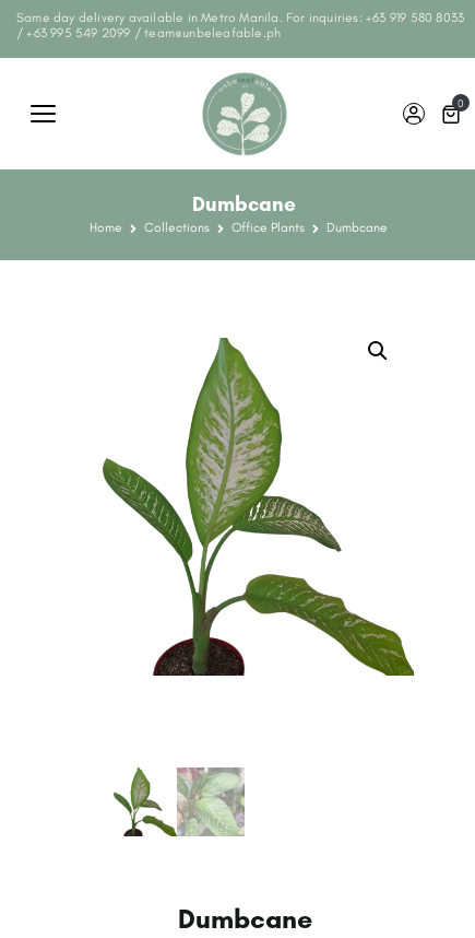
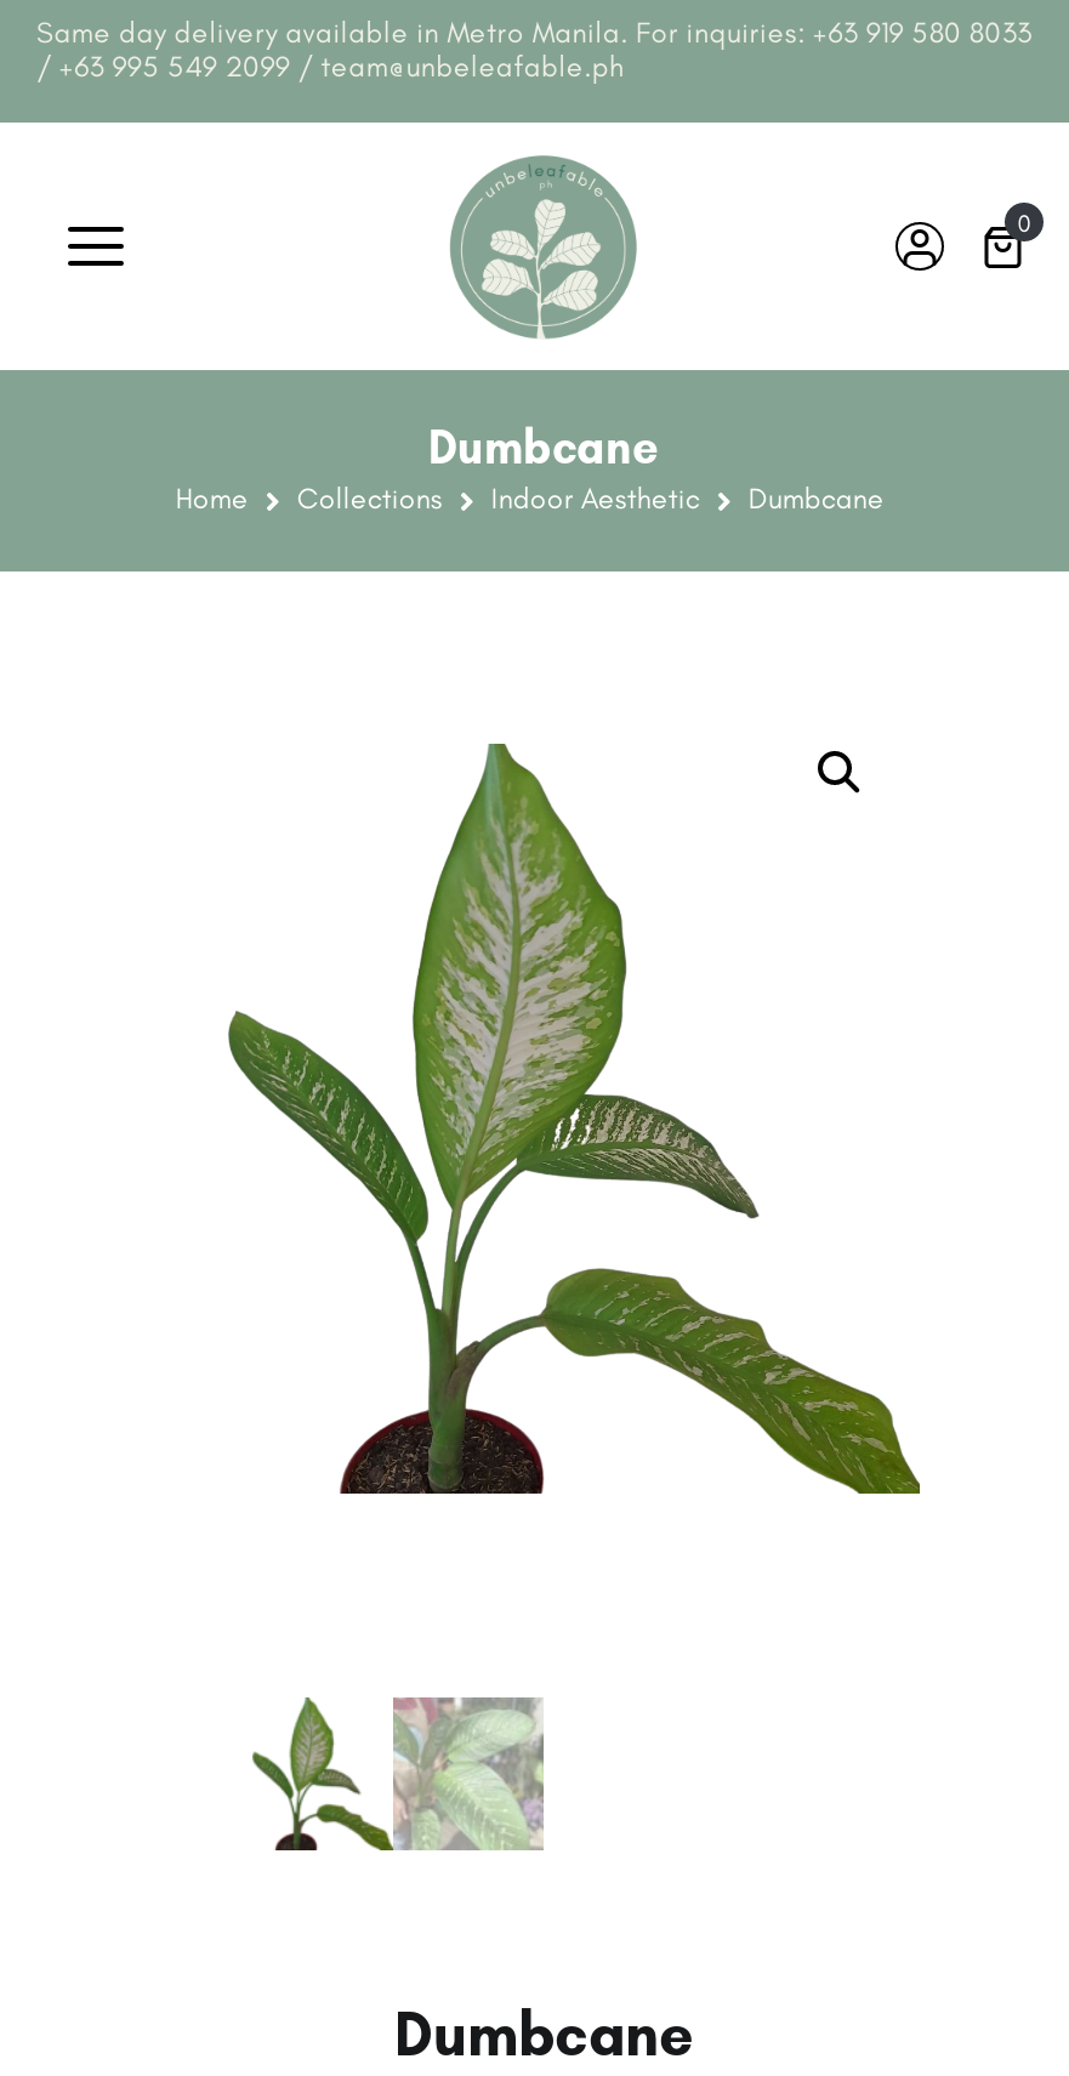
[231,220,305,235] Office Plants -> [491,482,700,516] Indoor Aesthetic

